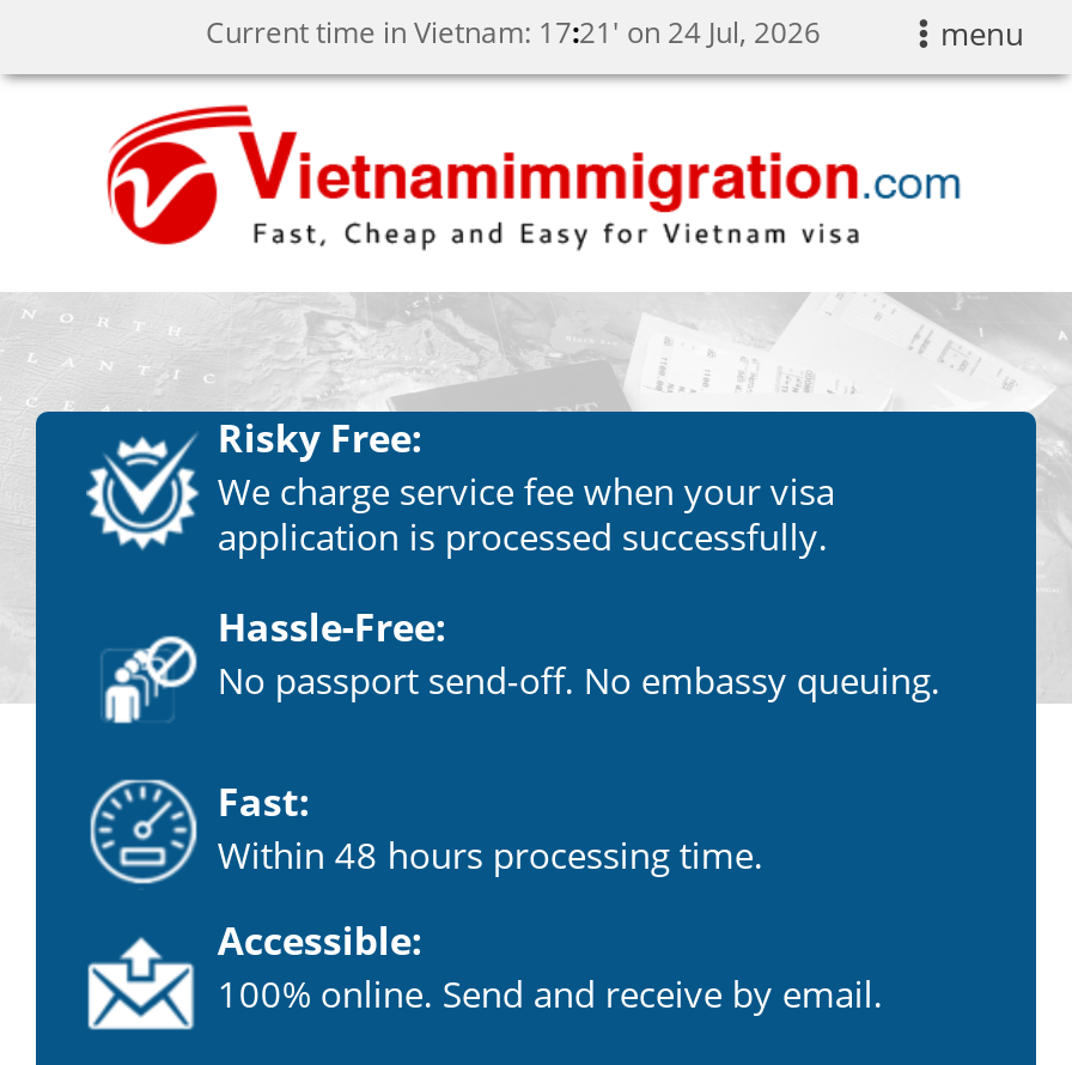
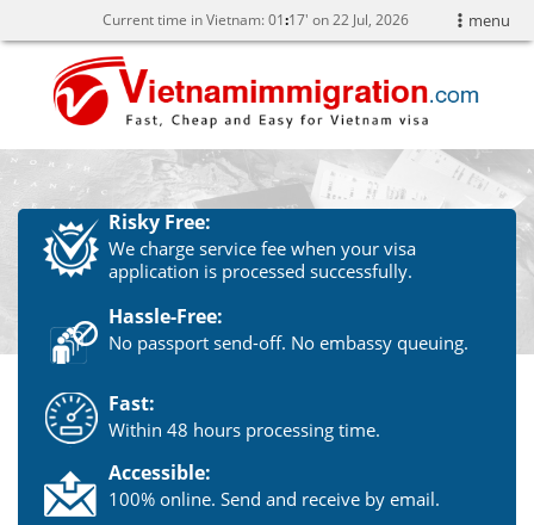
[206,12,821,53] Current time in Vietnam: 17:21' on 24 Jul, 2026 -> [103,10,409,30] Current time in Vietnam: 01:17' on 22 Jul, 2026

